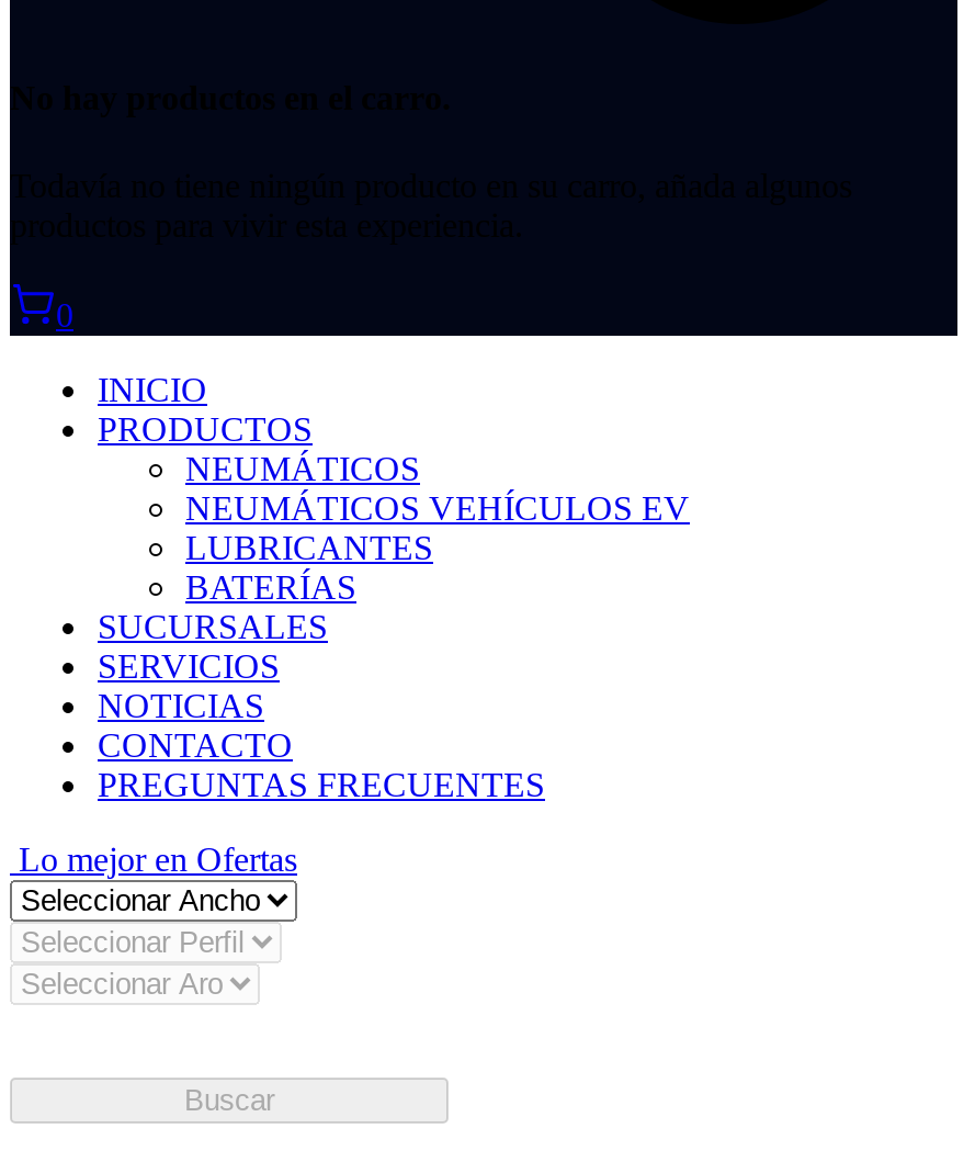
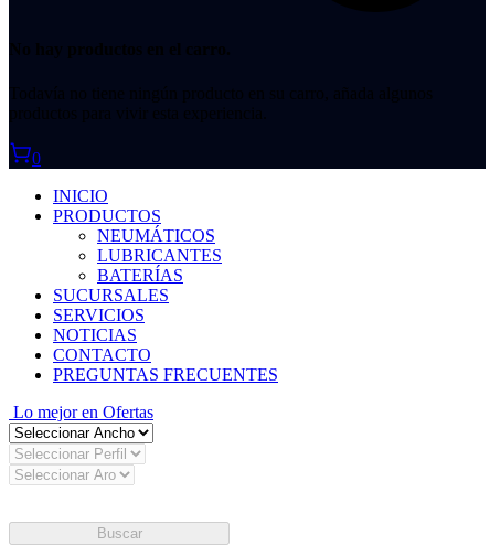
[185,489,690,526] NEUMÁTICOS VEHÍCULOS EV -> none

